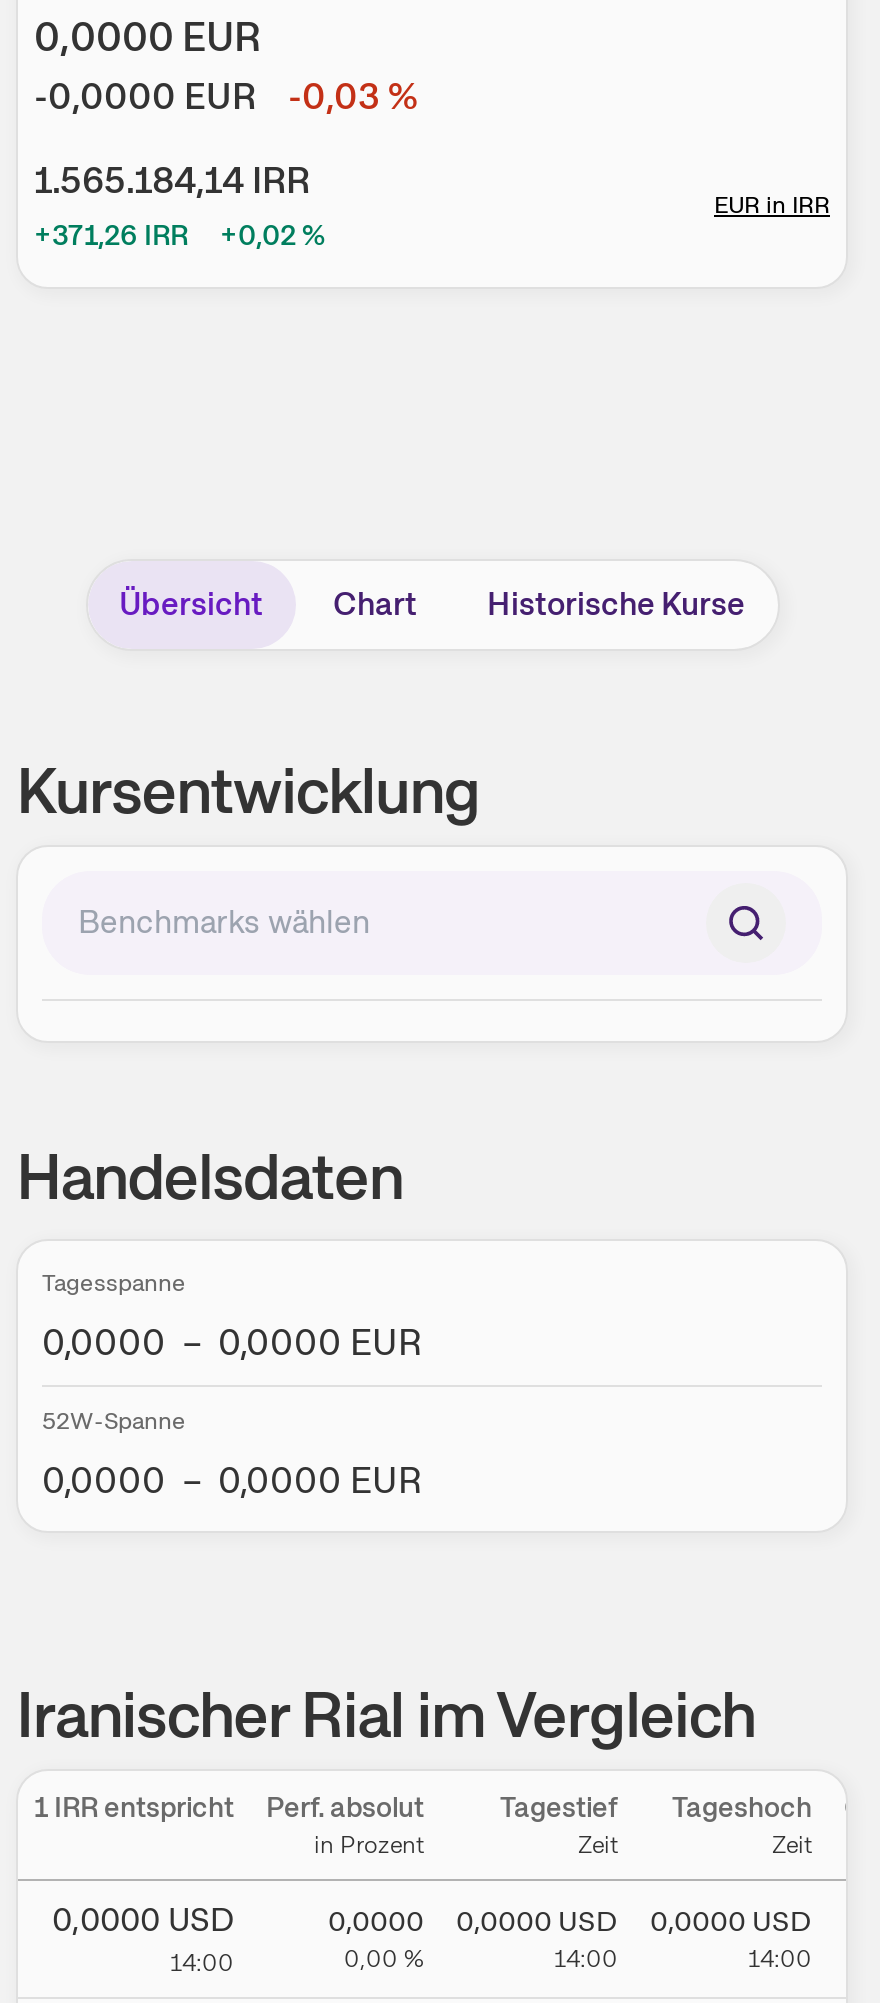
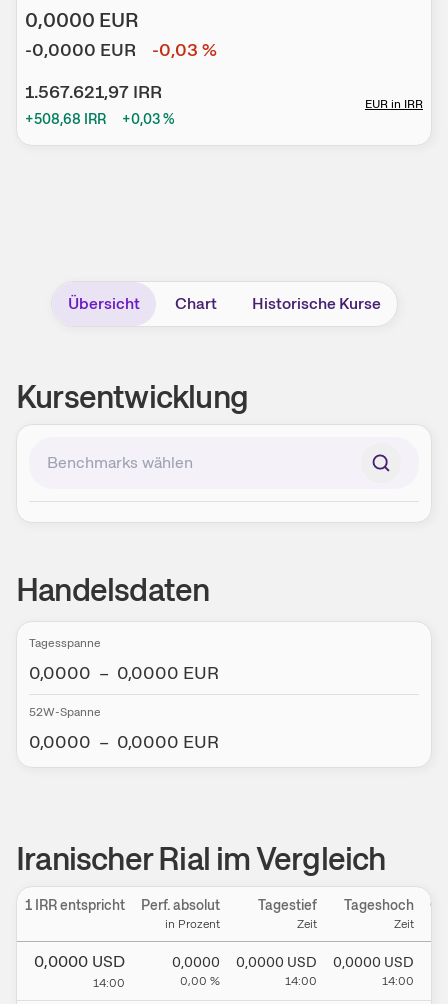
[34,157,310,203] 1.565.184,14 IRR -> [25,80,162,103] 1.567.621,97 IRR
[34,217,188,253] +371,26 IRR -> [25,110,106,128] +508,68 IRR
[220,217,326,253] +0,02 % -> [122,110,175,128] +0,03 %

